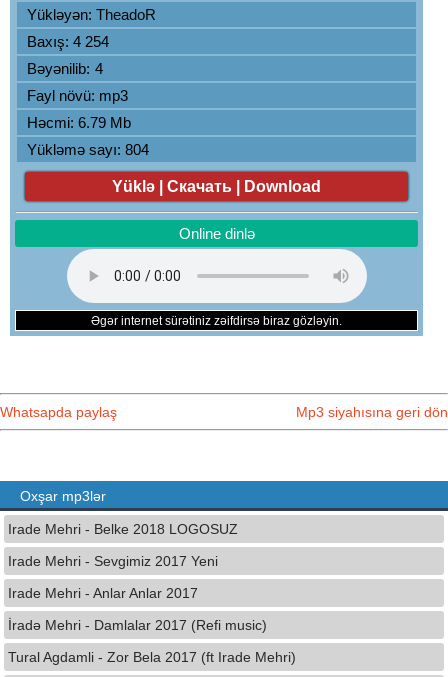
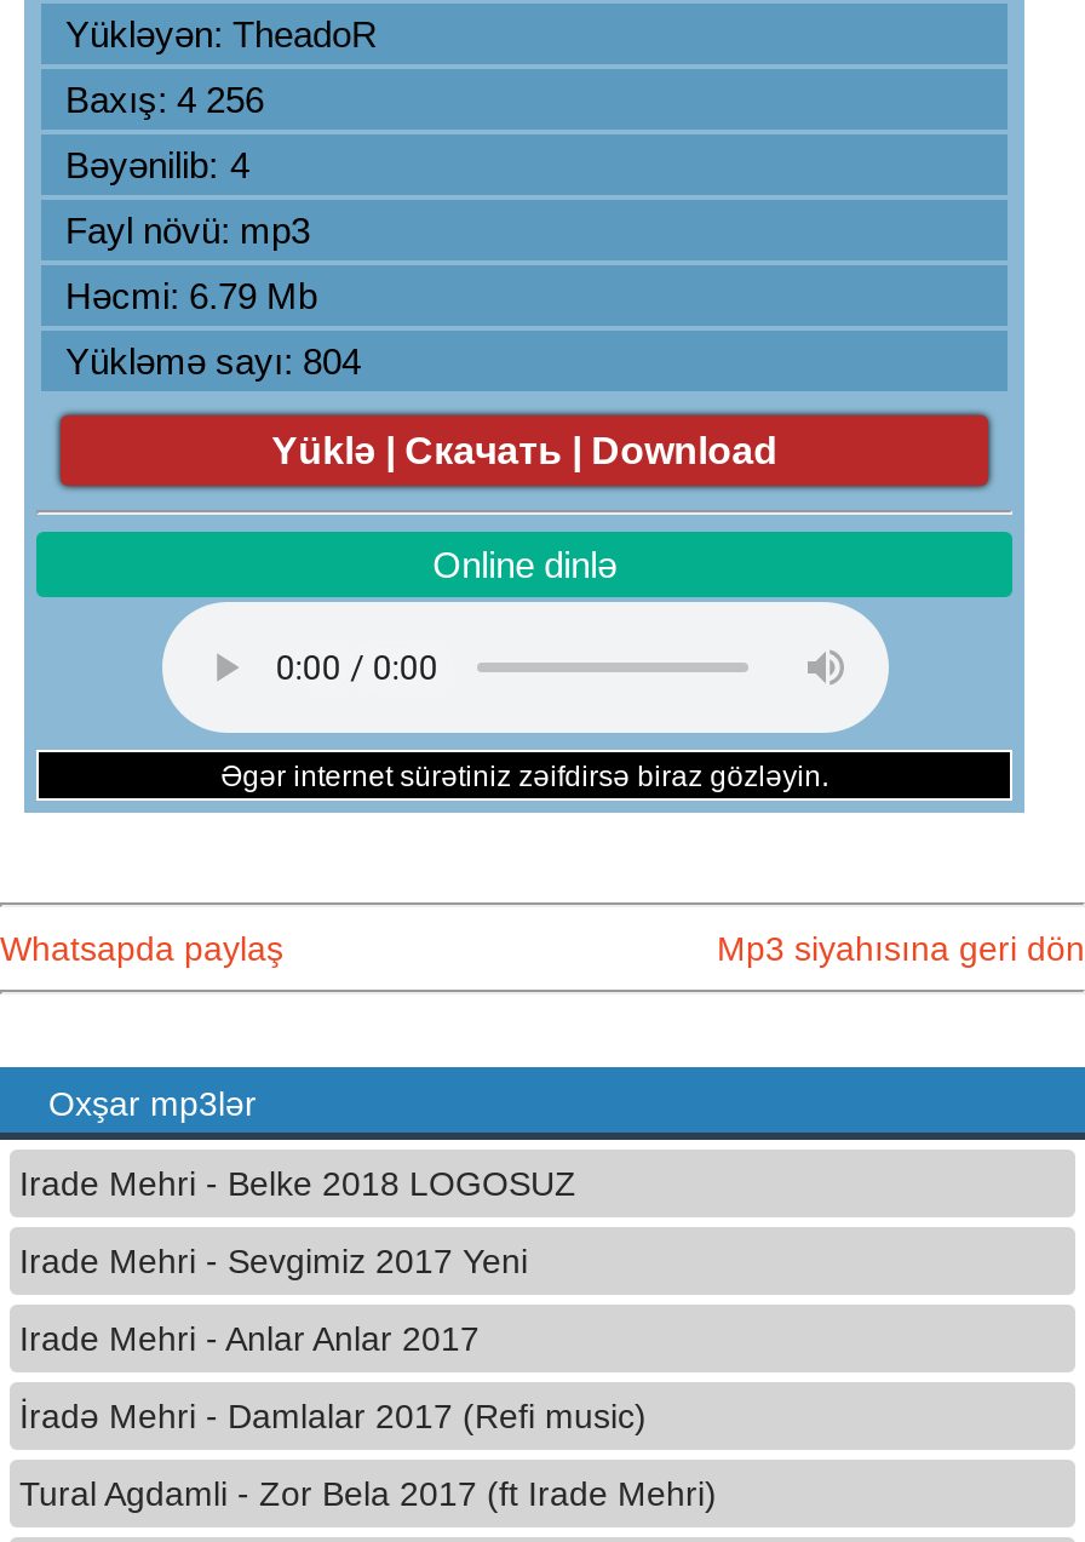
[27,33,109,50] Baxış: 4 254 -> [65,78,264,119] Baxış: 4 256

